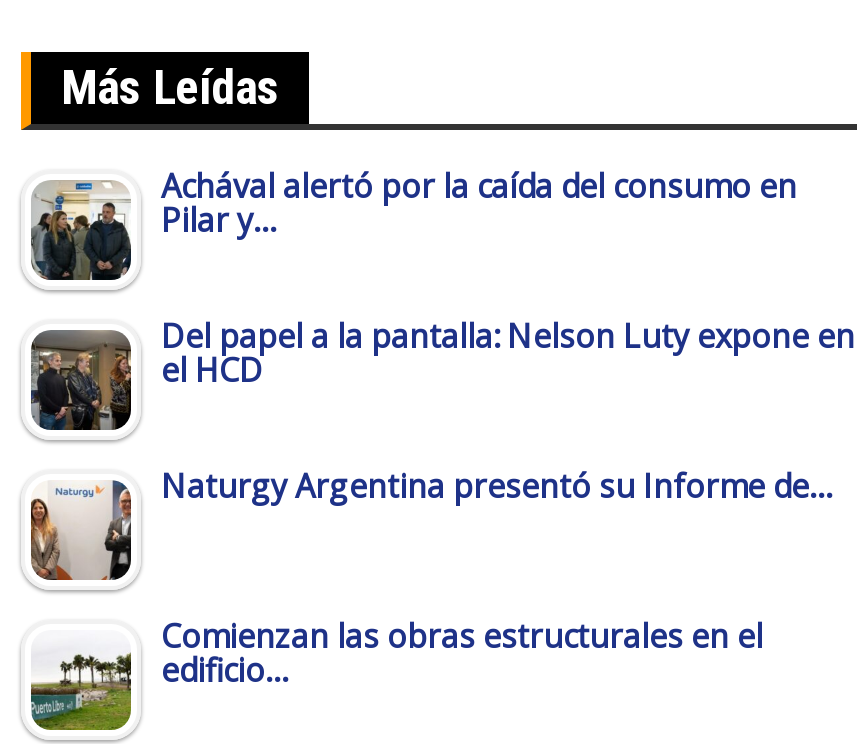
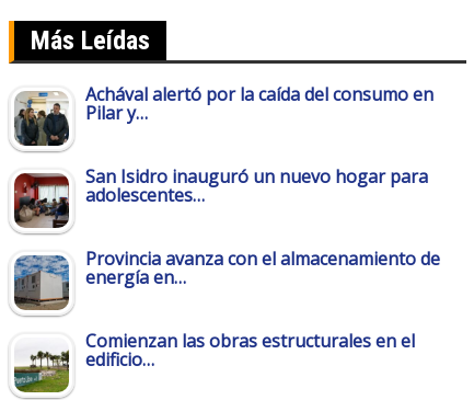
[29,314,855,432] [image] | Del papel a la pantalla: Nelson Luty expone en | el HCD -> [13,165,428,228] [image] | San Isidro inauguró un nuevo hogar para | adolescentes…
[29,464,831,580] [image] | Naturgy Argentina presentó su Informe de… -> [13,247,440,310] [image] | Provincia avanza con el almacenamiento de | energía en…

